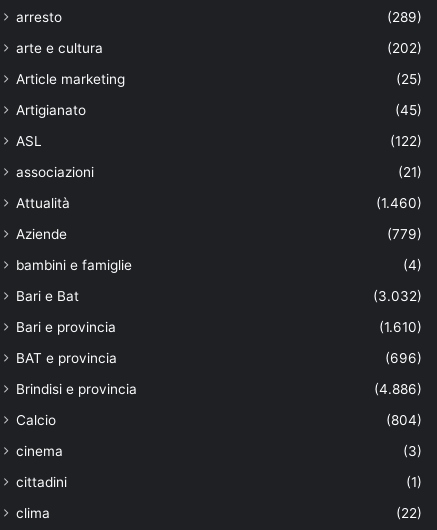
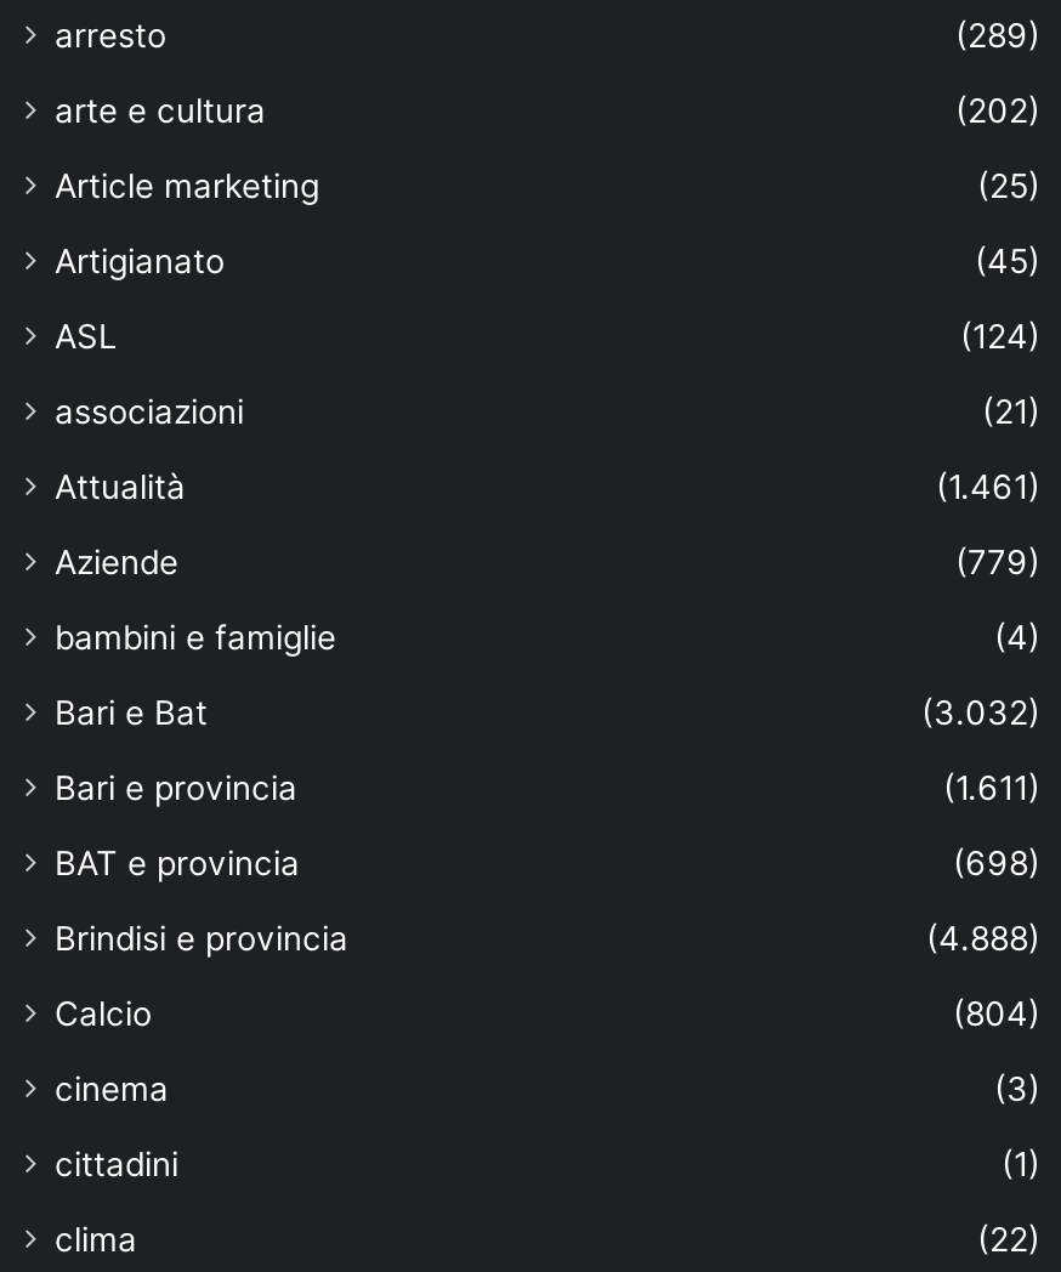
[390,133,422,149] (122) -> [960,317,1040,355] (124)
[376,195,422,211] (1.460) -> [936,467,1040,506] (1.461)
[379,319,422,335] (1.610) -> [943,768,1040,807] (1.611)
[385,350,422,366] (696) -> [953,843,1040,882] (698)
[374,381,422,397] (4.886) -> [926,919,1040,957] (4.888)

